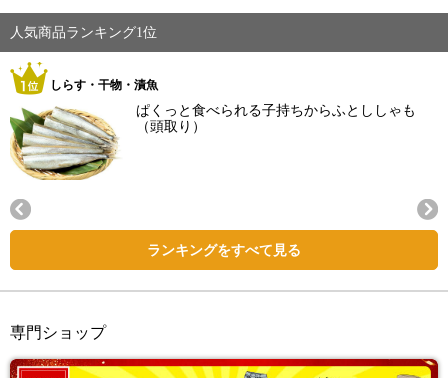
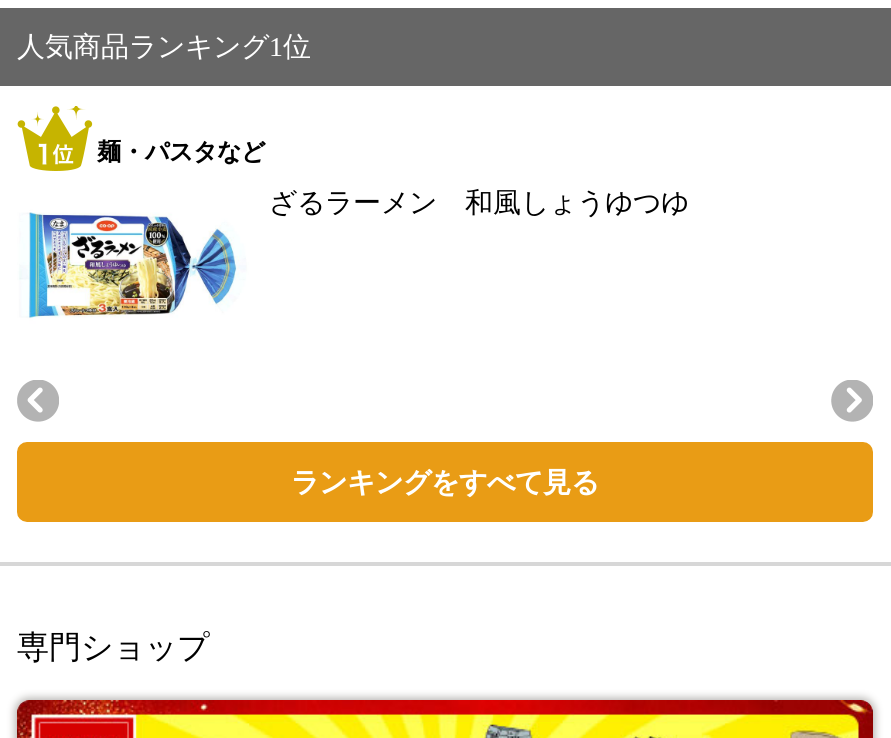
[50,78,158,92] しらす・干物・漬魚 -> [97,138,265,166] 麺・パスタなど
[9,103,416,181] [image] | ぱくっと食べられる子持ちからふとししゃも | （頭取り） -> [17,188,689,342] [image] | ざるラーメン 和風しょうゆつゆ

